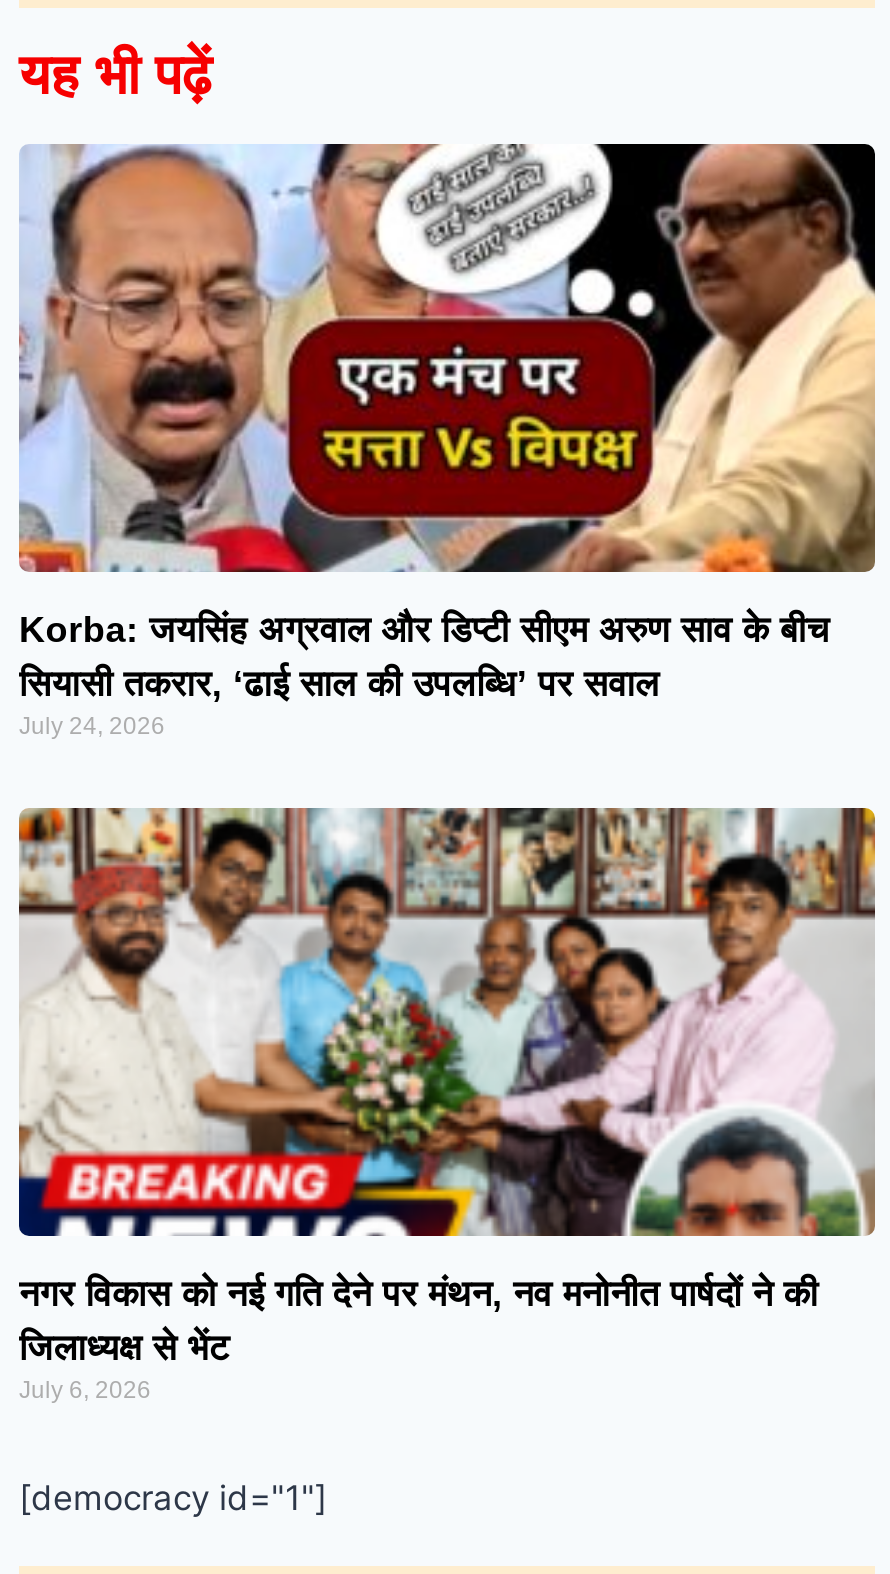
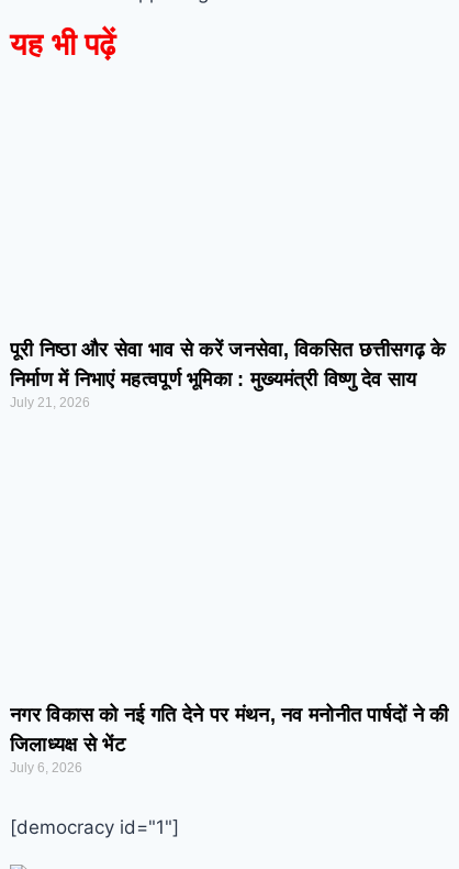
[17,141,877,575] [image] -> none
[19,611,829,741] Korba: जयसिंह अग्रवाल और डिप्टी सीएम अरुण साव के बीच | सियासी तकरार, ‘ढाई साल की उपलब्धि’ पर सवाल | July 24, 2026 -> [10,339,445,410] पूरी निष्ठा और सेवा भाव से करें जनसेवा, विकसित छत्तीसगढ़ के | निर्माण में निभाएं महत्वपूर्ण भूमिका : मुख्यमंत्री विष्णु देव साय | July 21, 2026
[17,805,877,1239] [image] -> none

